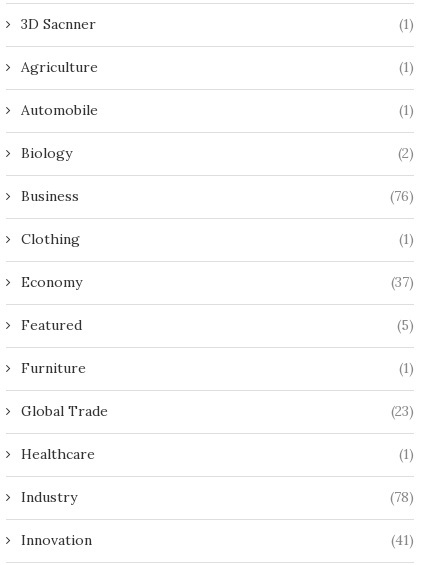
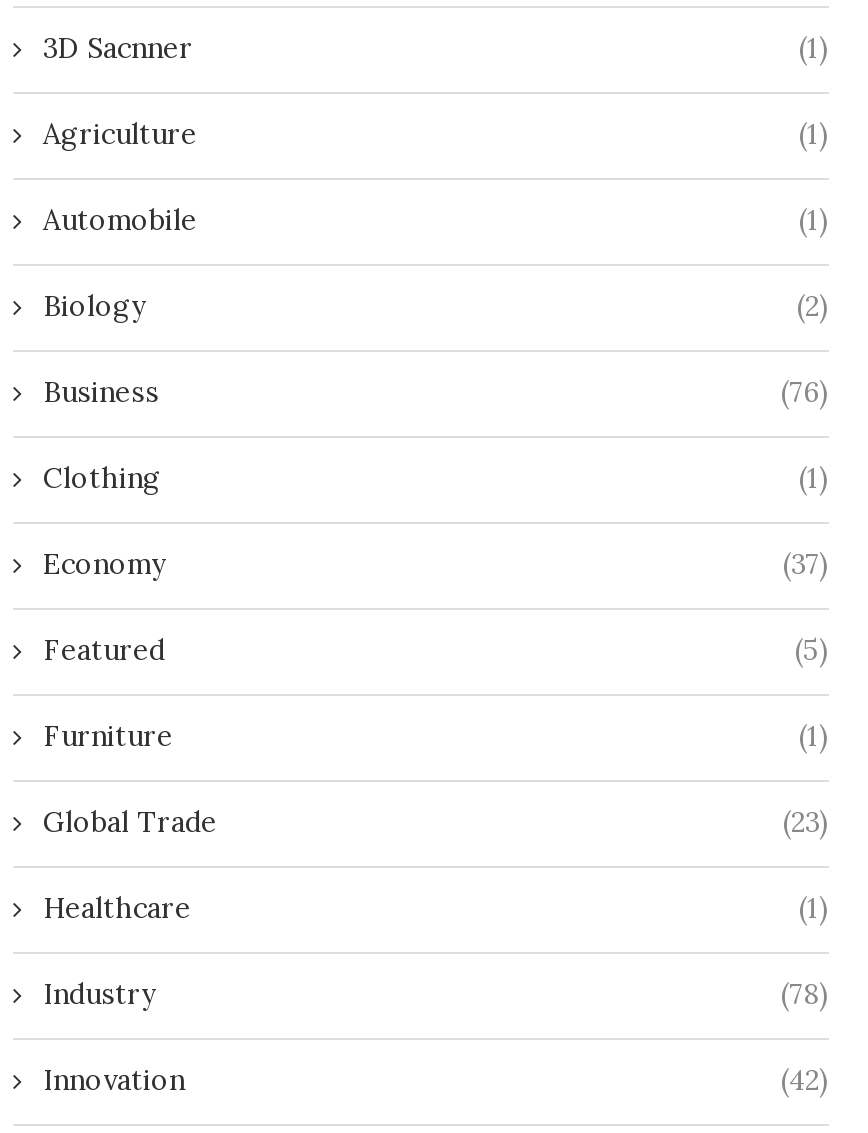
[391,531,414,549] (41) -> [781,1062,829,1098] (42)

